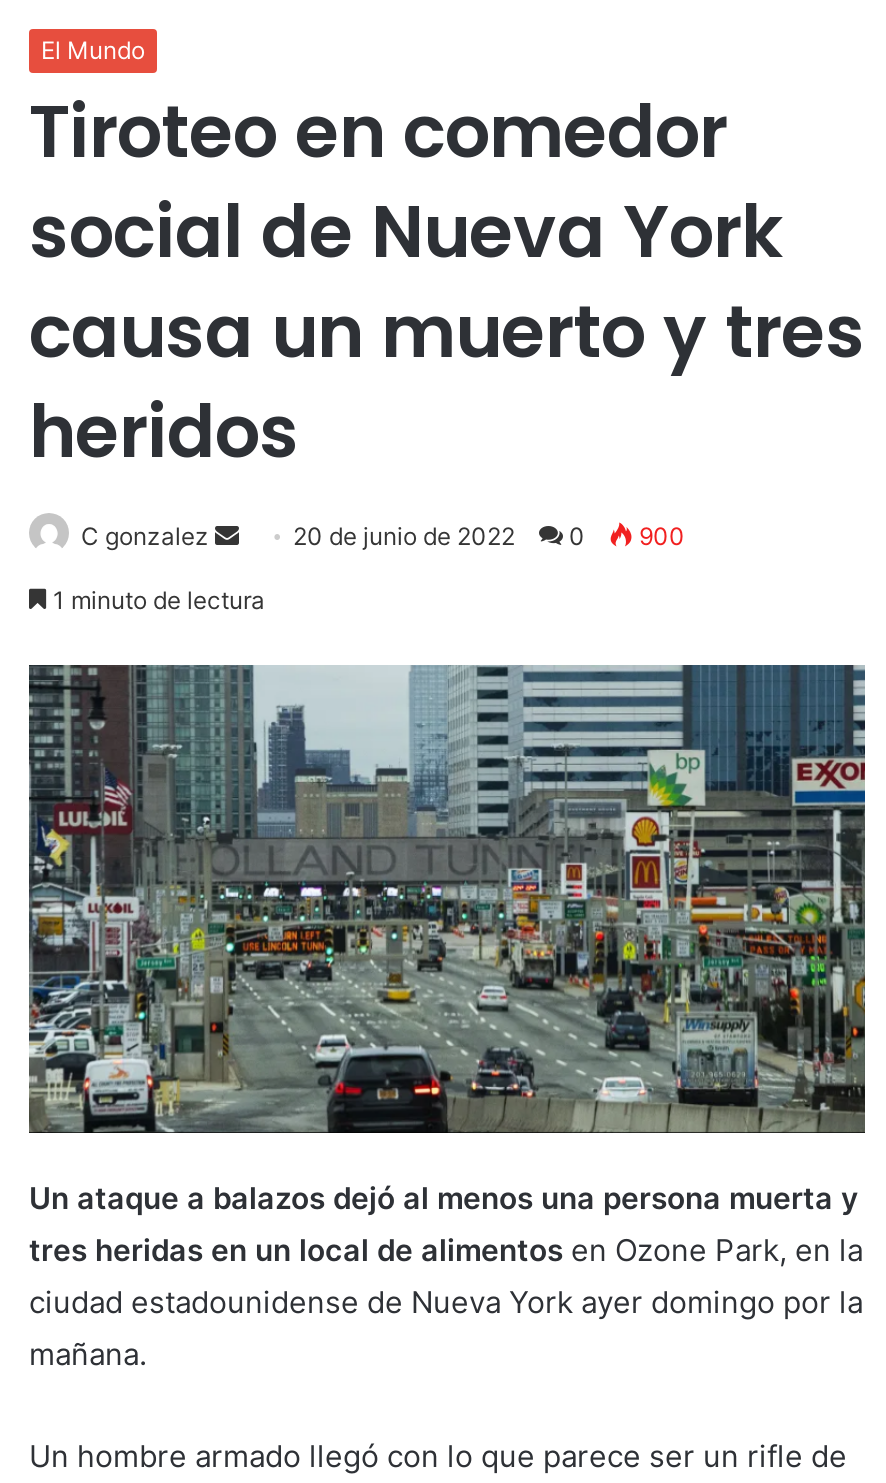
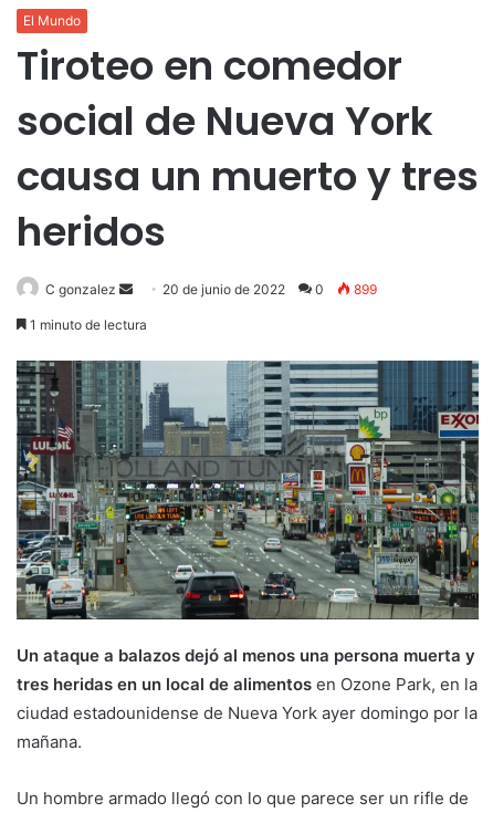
[633,521,685,551] 900 -> [350,281,377,298] 899

